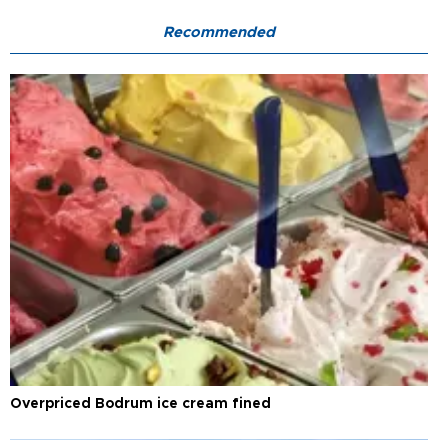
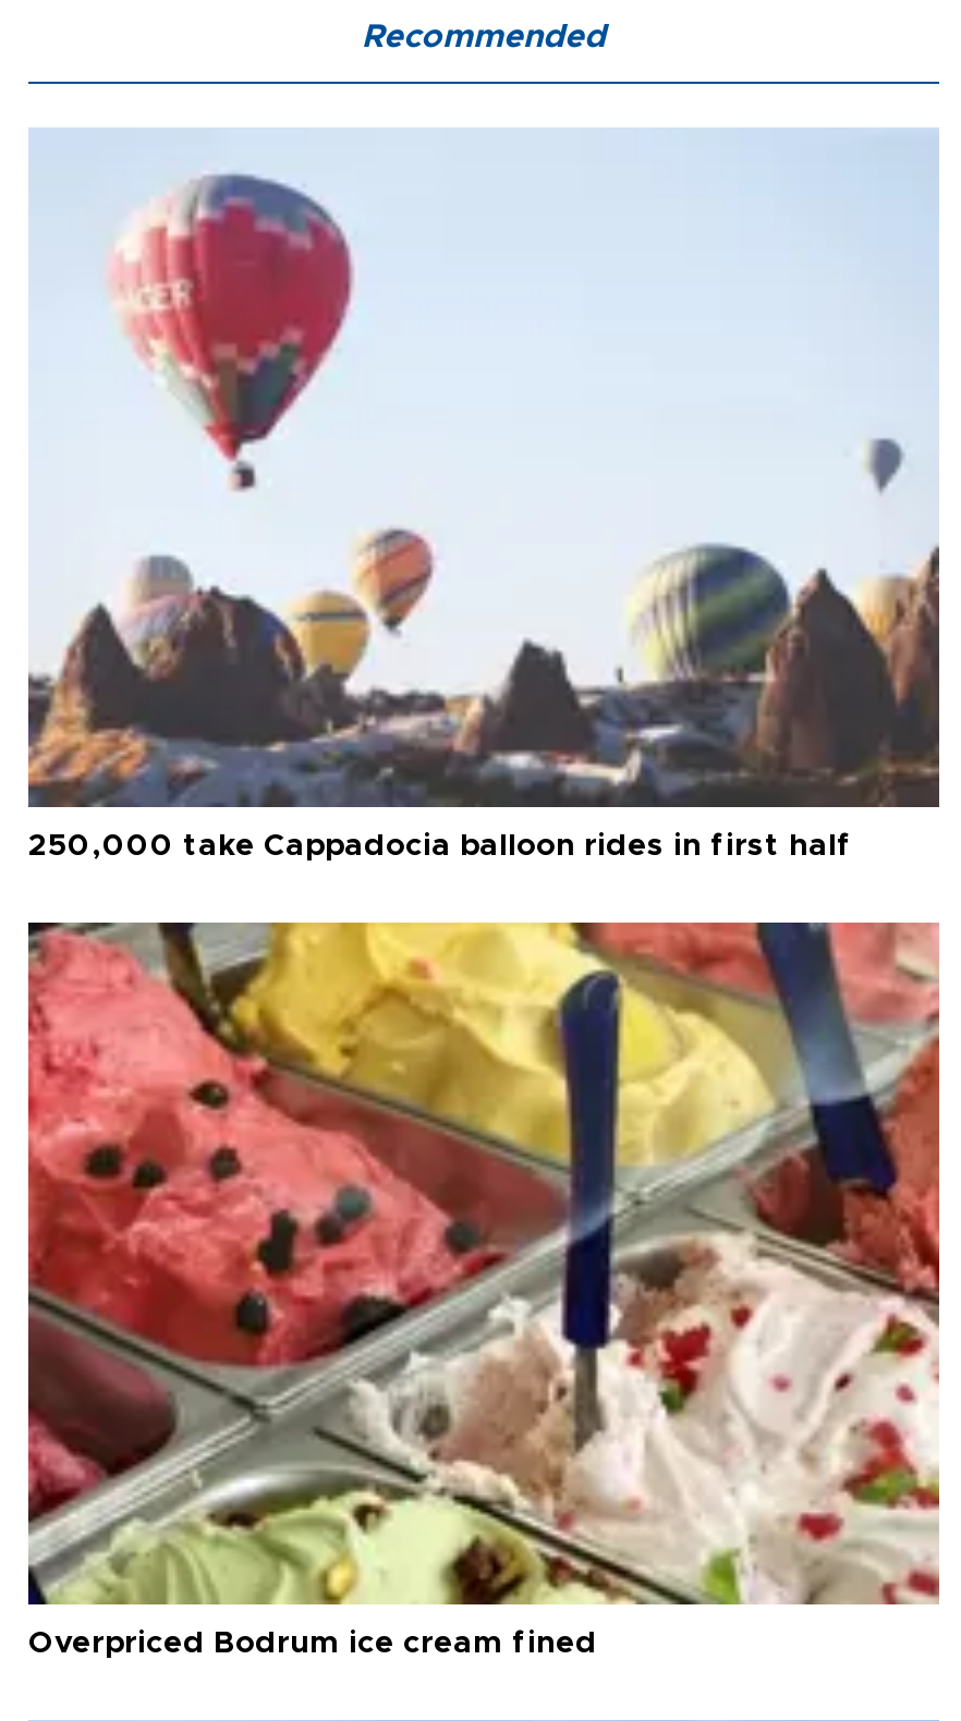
none -> [26,127,941,862] [image] | 250,000 take Cappadocia balloon rides in first half

